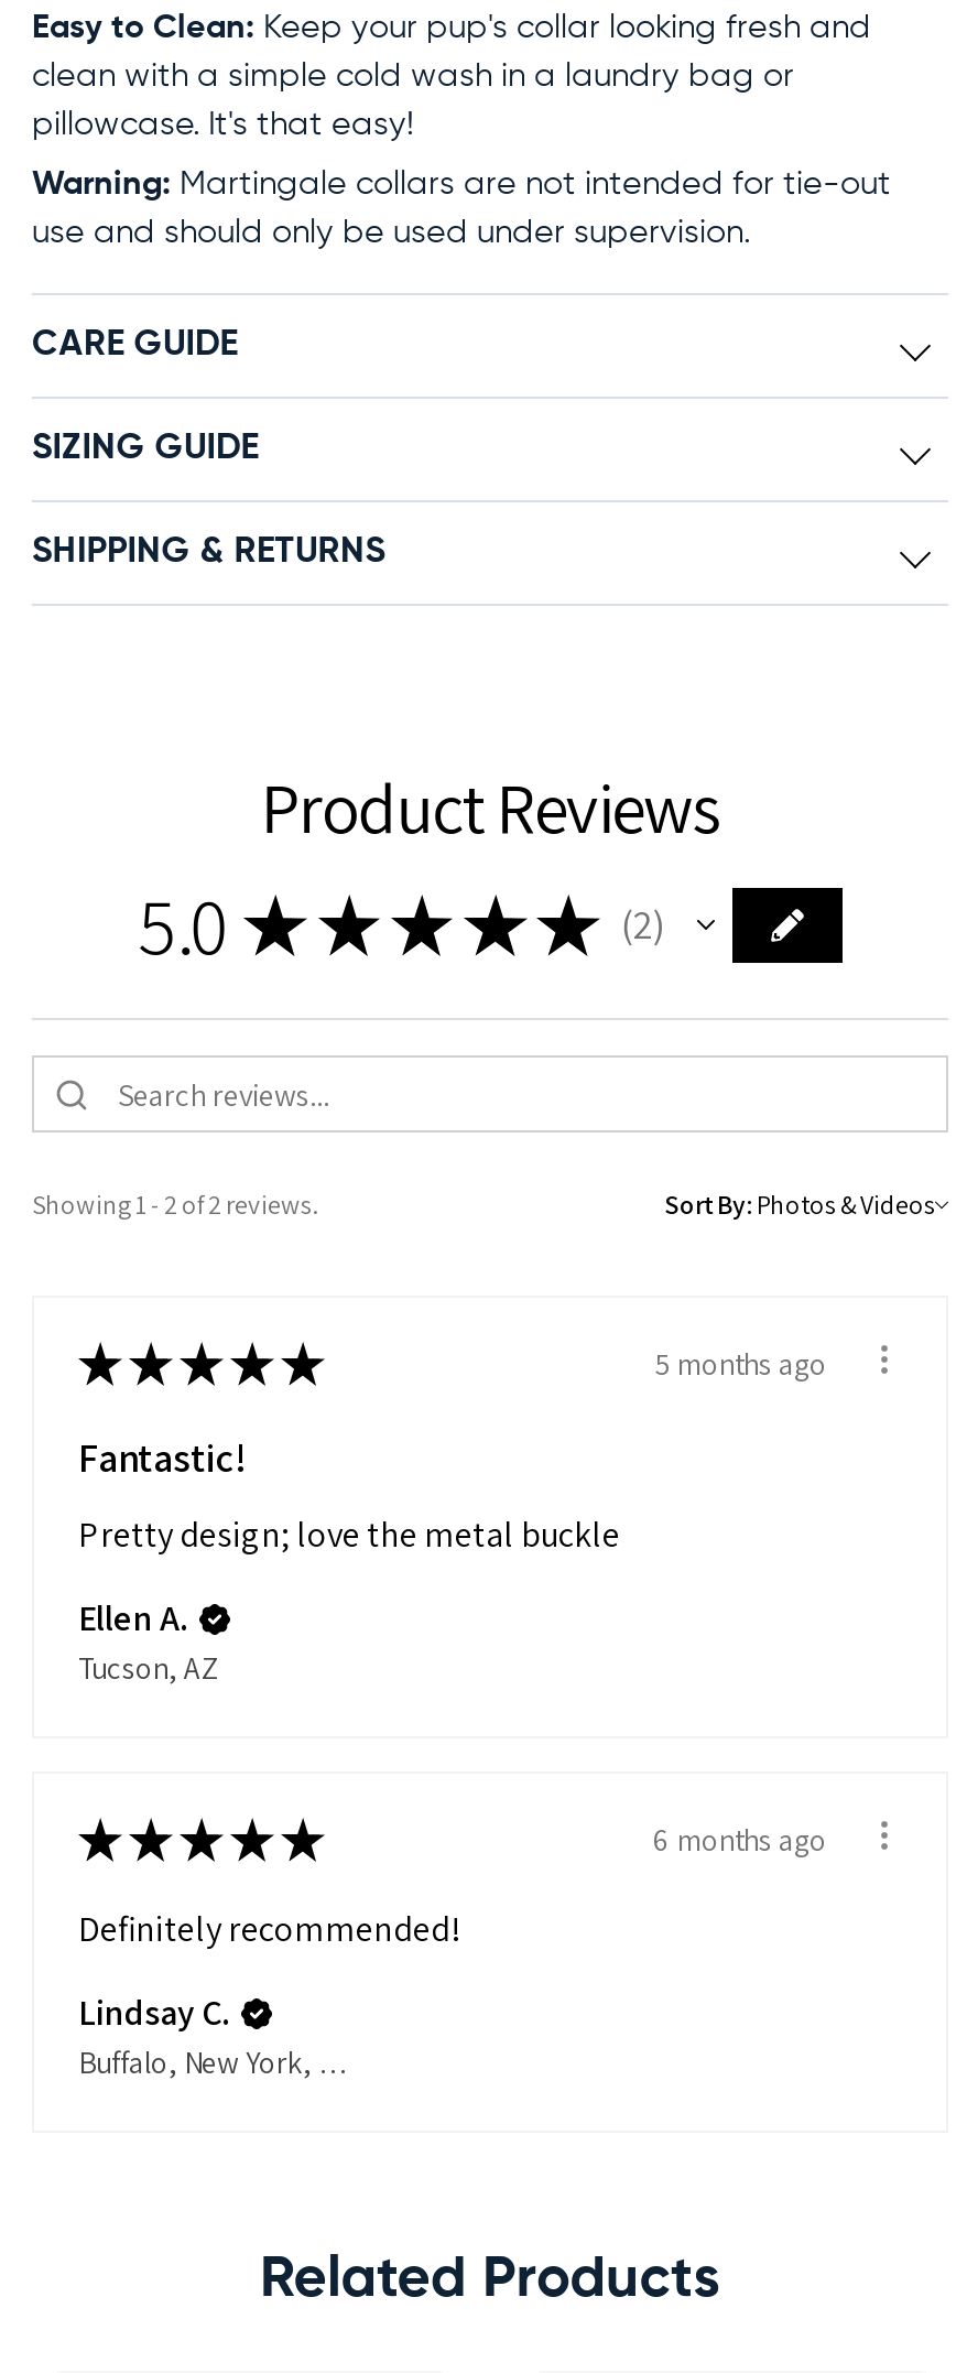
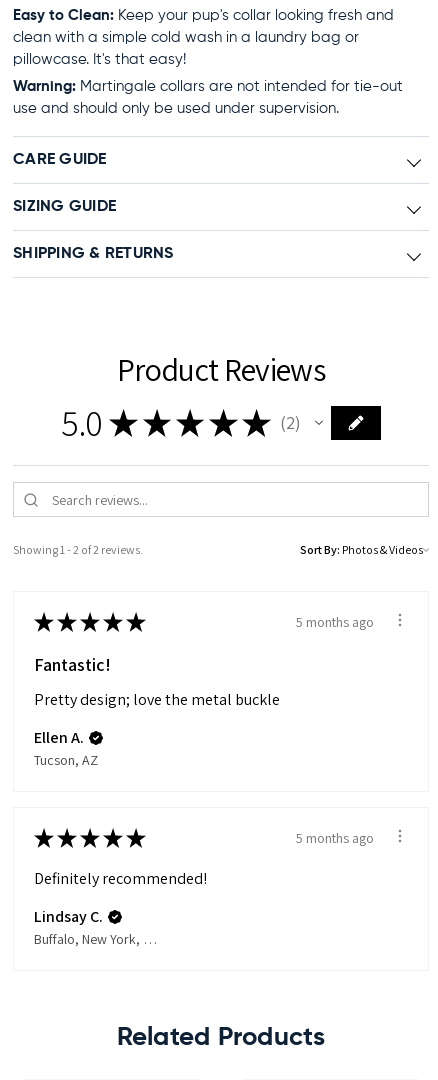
[653,1820,827,1859] 6 months ago -> [296,829,374,847] 5 months ago

